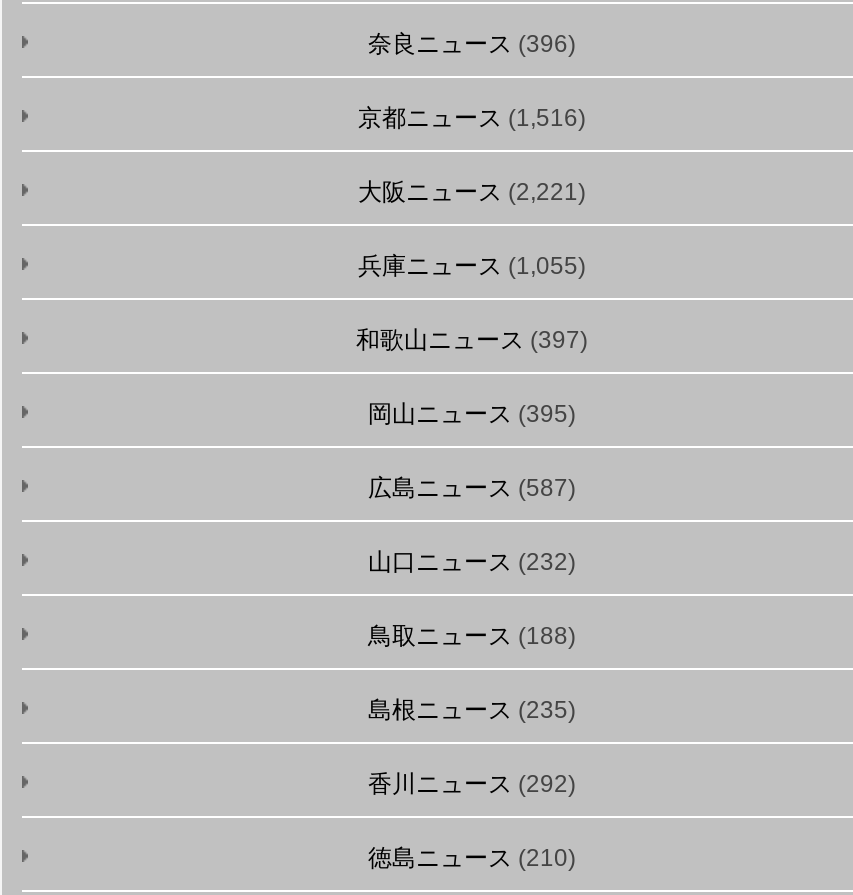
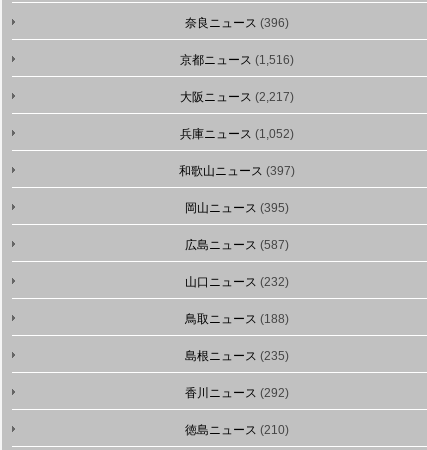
[358,178,586,206] 大阪ニュース(2,221) -> [180,90,294,104] 大阪ニュース(2,217)
[358,252,586,280] 兵庫ニュース(1,055) -> [180,127,294,141] 兵庫ニュース(1,052)

